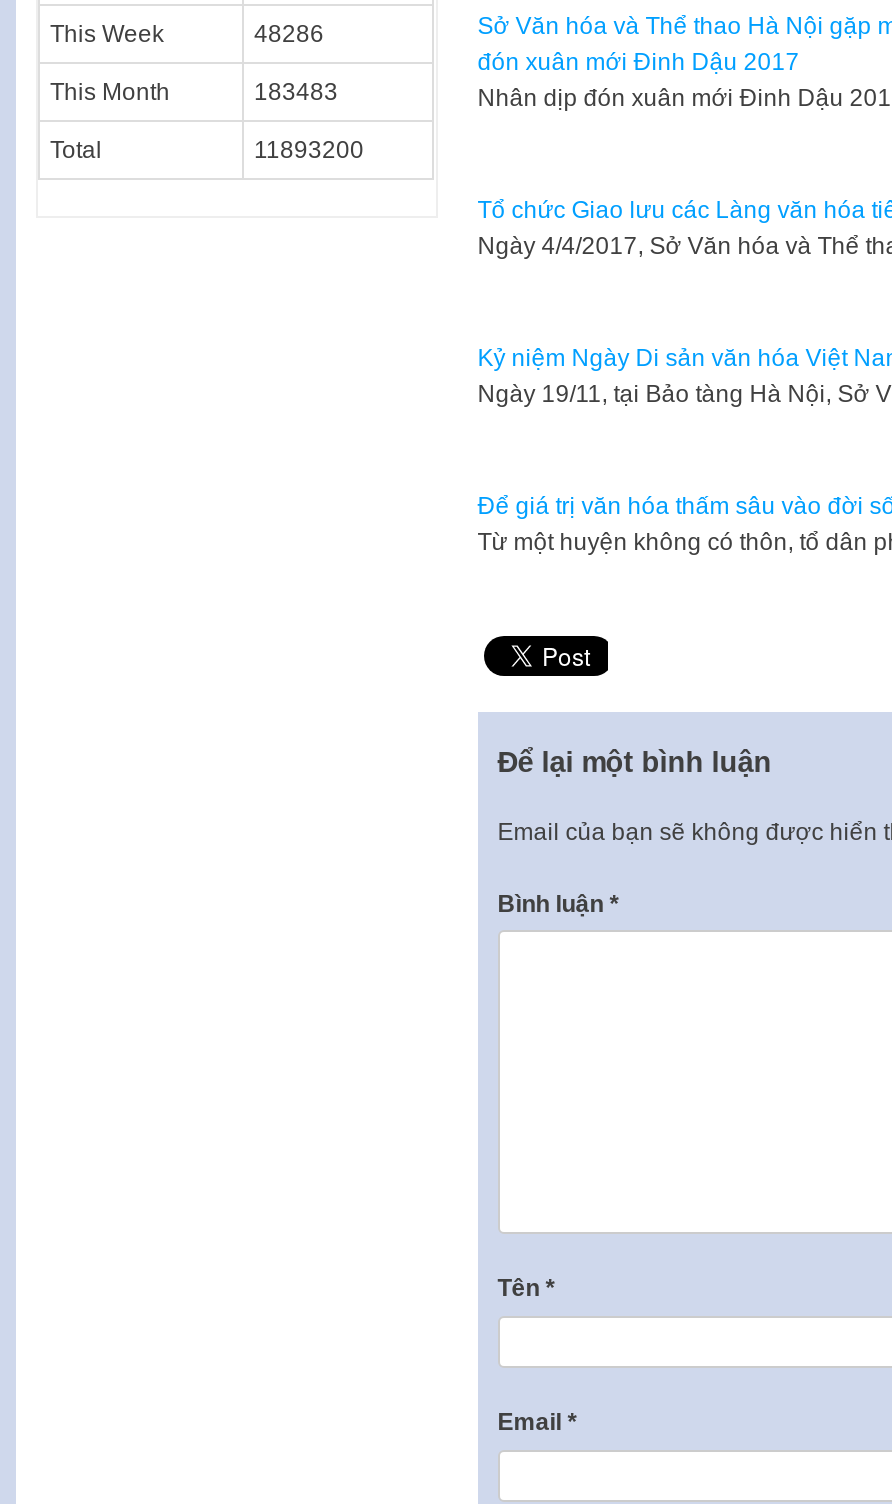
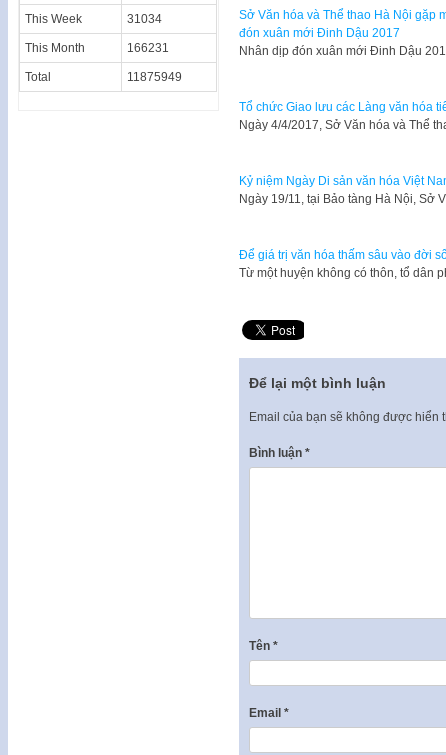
[254,19,324,47] 48286 -> [127,12,162,26] 31034
[254,77,338,105] 183483 -> [127,41,169,55] 166231
[254,135,364,163] 11893200 -> [127,70,182,84] 11875949

